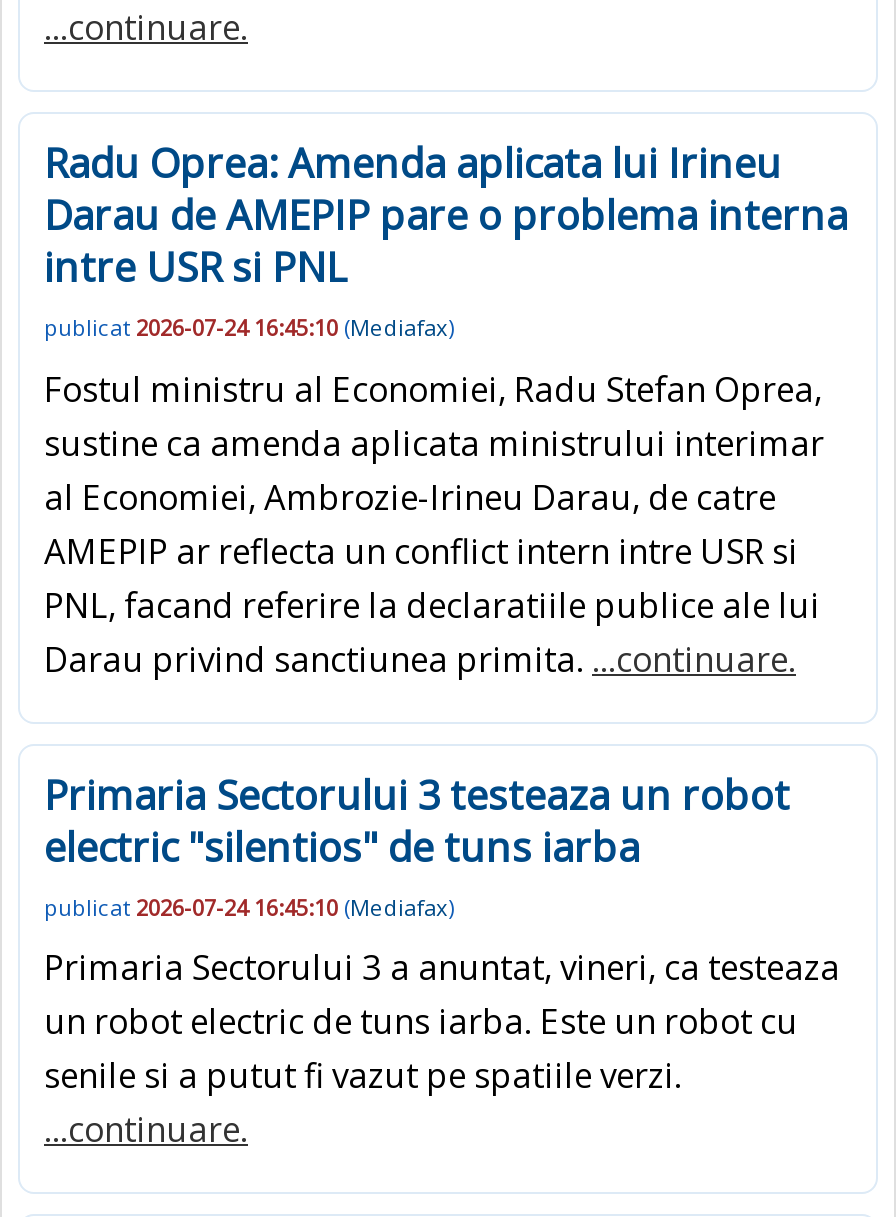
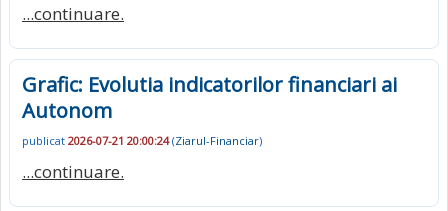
[44,136,848,1099] Radu Oprea: Amenda aplicata lui Irineu | Darau de AMEPIP pare o problema interna | intre USR si PNL | publicat 2026-07-24 16:45:10 (Mediafax) | Fostul ministru al Economiei, Radu Stefan Oprea, | sustine ca amenda aplicata ministrului interimar | al Economiei, Ambrozie-Irineu Darau, de catre | AMEPIP ar reflecta un conflict intern intre USR si | PNL, facand referire la declaratiile publice ale lui | Darau privind sanctiunea primita....continuare. | Primaria Sectorului 3 testeaza un robot | electric "silentios" de tuns iarba | publicat 2026-07-24 16:45:10 (Mediafax) | Primaria Sectorului 3 a anuntat, vineri, ca testeaza | un robot electric de tuns iarba. Este un robot cu | senile si a putut fi vazut pe spatiile verzi. -> [22,71,397,148] Grafic: Evolutia indicatorilor financiari ai | Autonom | publicat 2026-07-21 20:00:24(Ziarul-Financiar)

